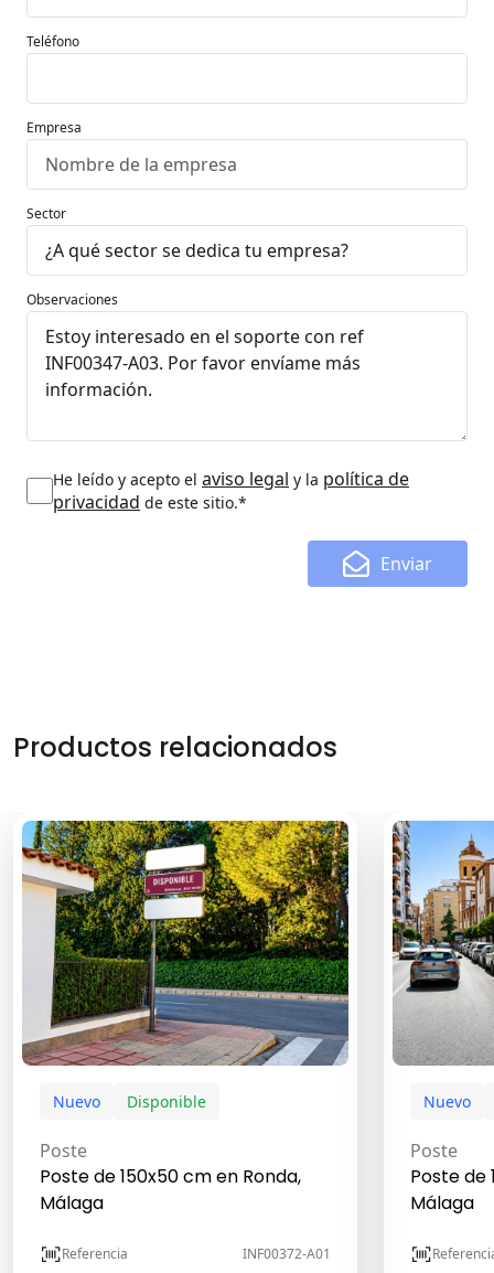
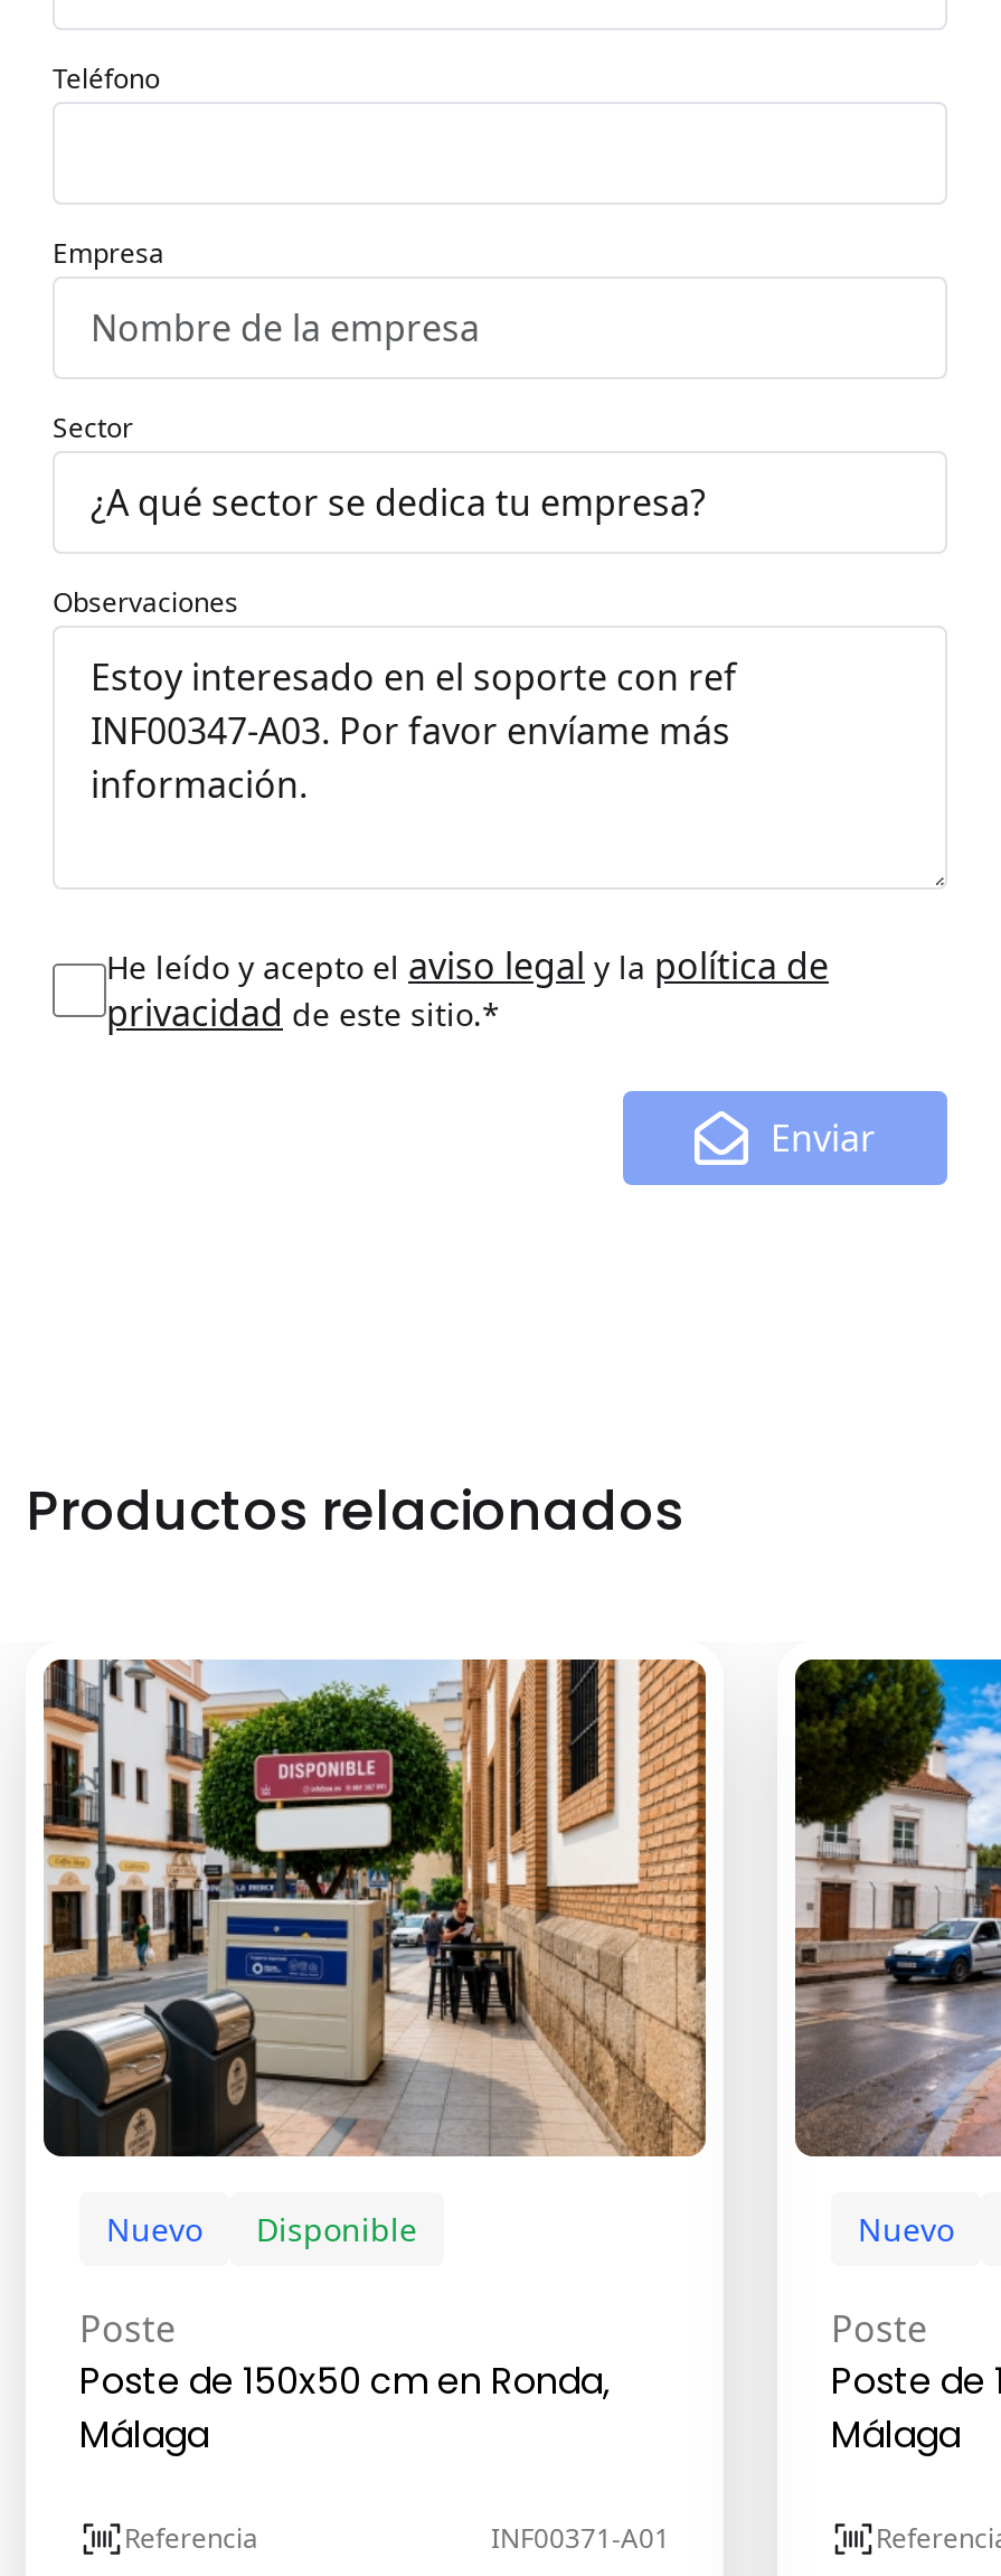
[21,820,350,1067] [image] -> [41,1657,708,2159] [image]
[391,820,491,1066] [image] -> [793,1657,994,2156] [image]
[243,1244,331,1263] INF00372-A01 -> [491,2519,670,2557] INF00371-A01

